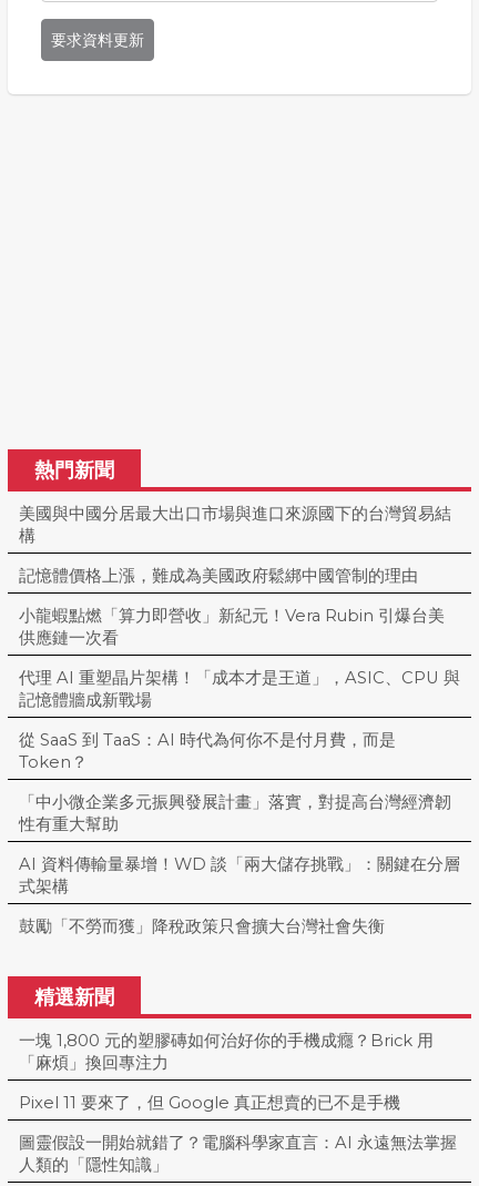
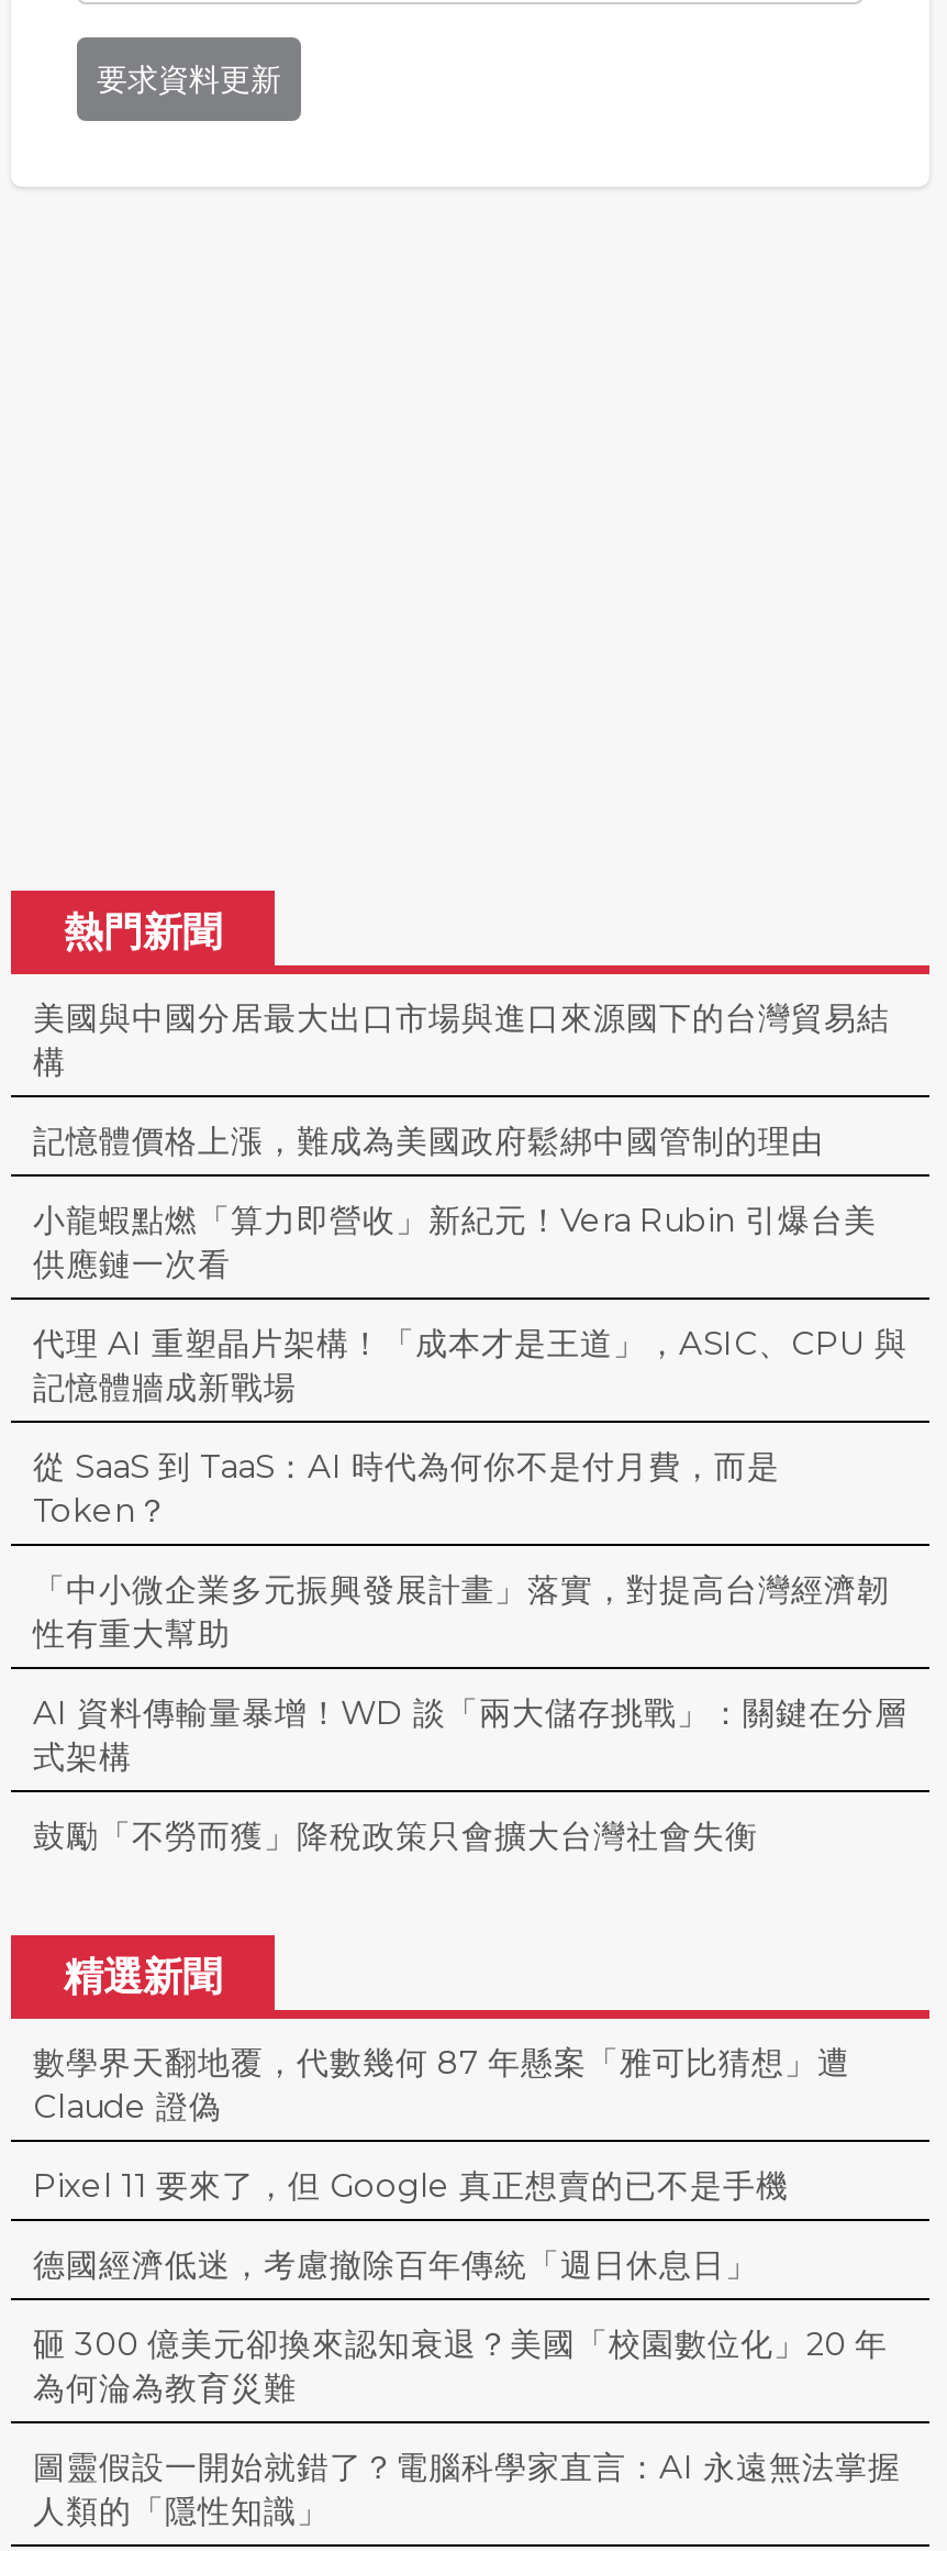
[19,1031,434,1073] 一塊 1,800 元的塑膠磚如何治好你的手機成癮？Brick 用 | 「麻煩」換回專注力 -> [33,2043,850,2127] 數學界天翻地覆，代數幾何 87 年懸案「雅可比猜想」遭 | Claude 證偽
none -> [33,2245,888,2408] 德國經濟低迷，考慮撤除百年傳統「週日休息日」 | 砸 300 億美元卻換來認知衰退？美國「校園數位化」20 年 | 為何淪為教育災難

